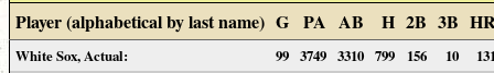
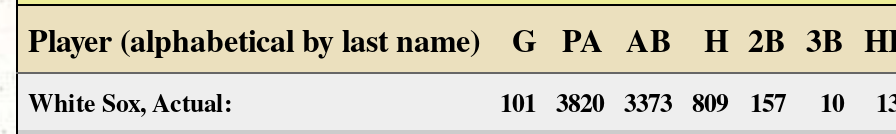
[276,46,395,66] 99 3749 3310 799 -> [500,84,728,120] 101 3820 3373 809
[407,46,427,66] 156 -> [750,84,786,120] 157

